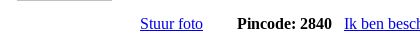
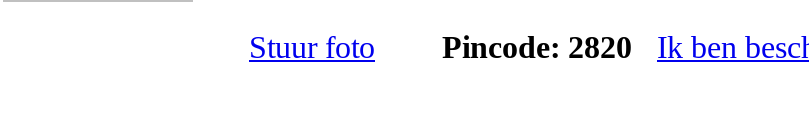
[236,15,331,32] Pincode: 2840 -> [442,30,632,64] Pincode: 2820

